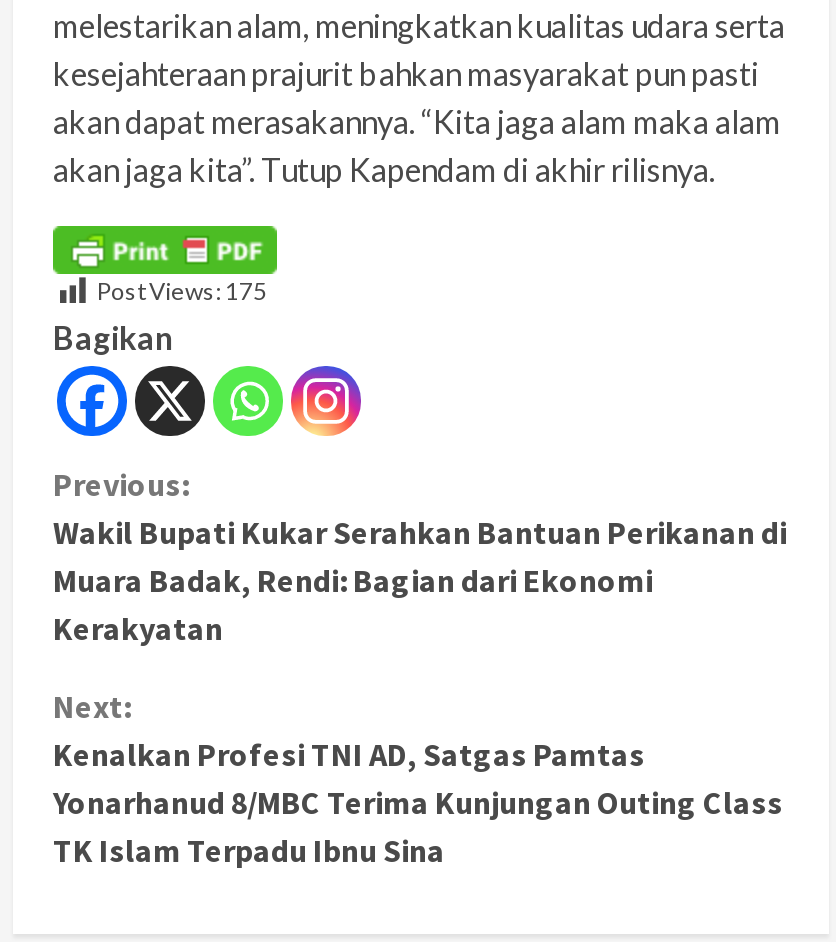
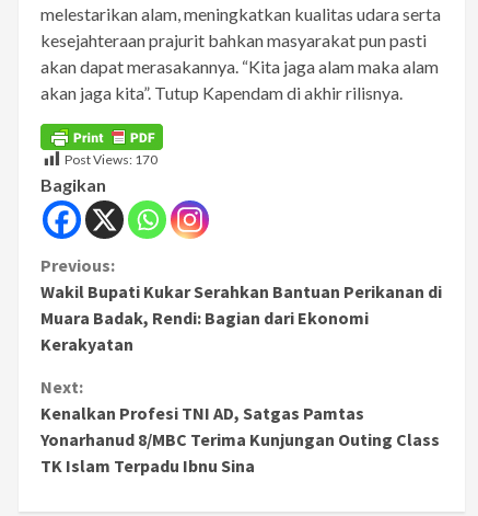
[97,275,267,305] Post Views: 175 -> [65,151,158,167] Post Views: 170

